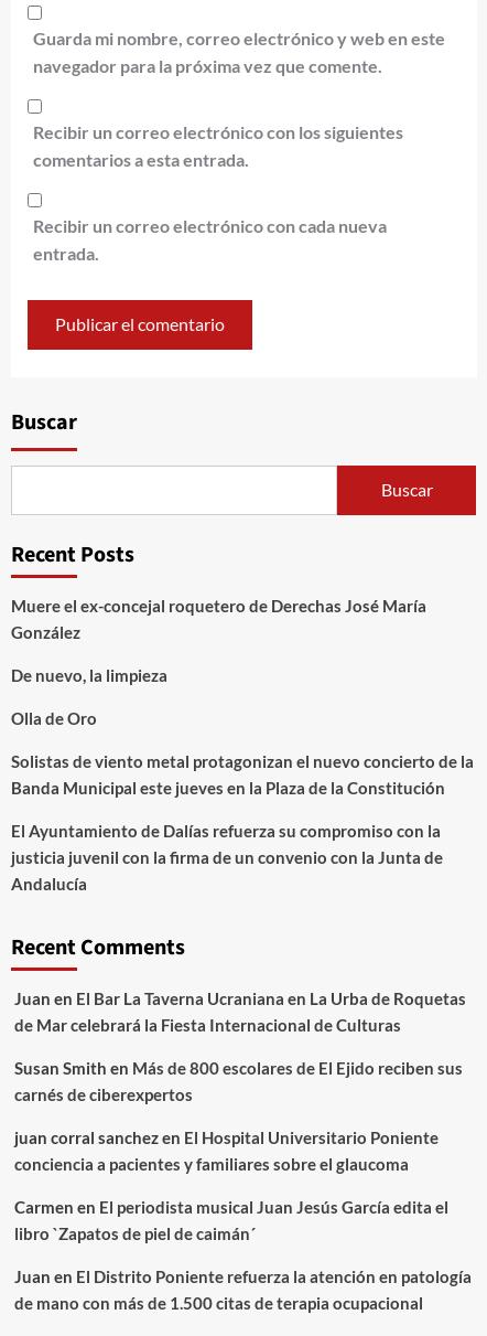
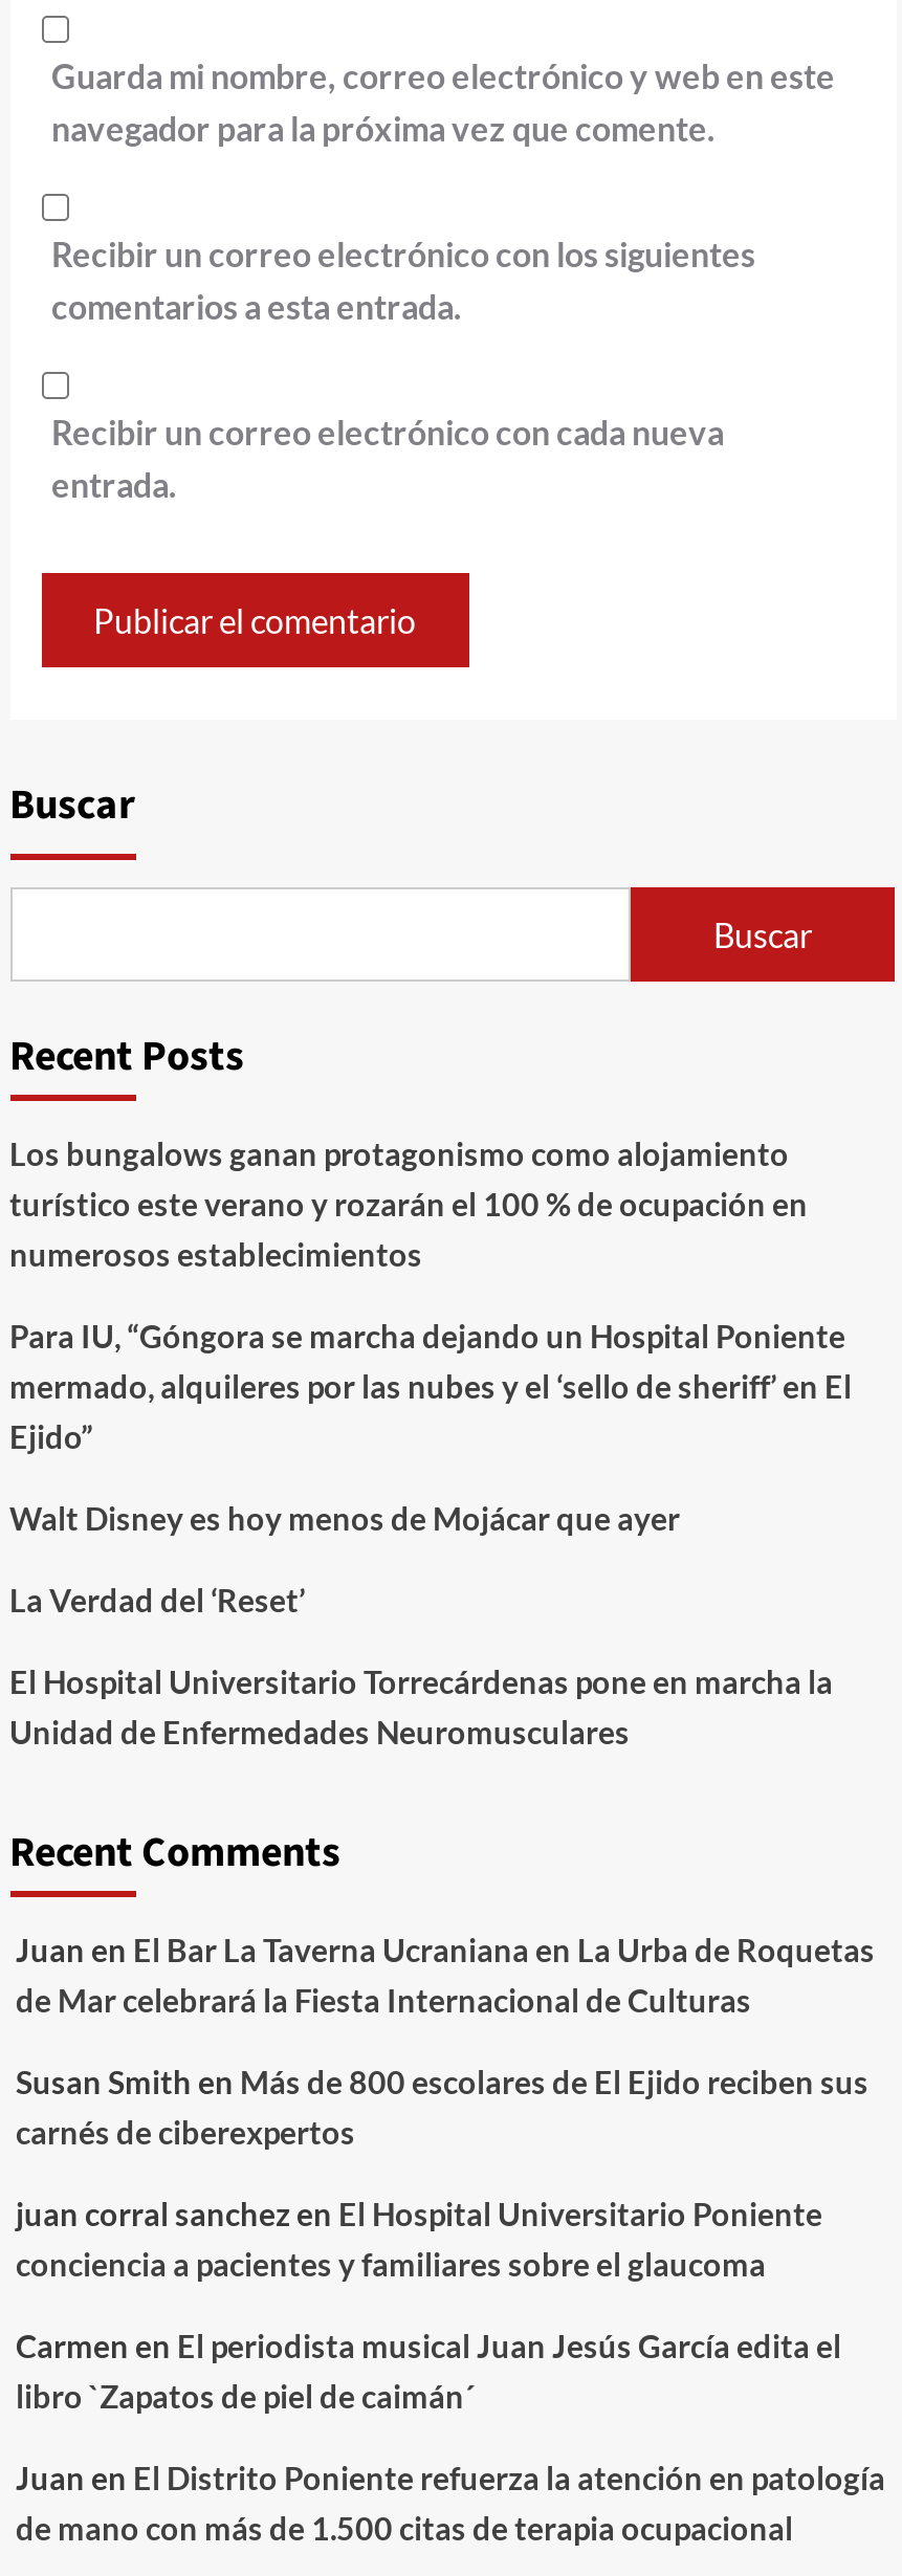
[10,596,426,642] Muere el ex-concejal roquetero de Derechas José María | González -> [9,1136,808,1274] Los bungalows ganan protagonismo como alojamiento | turístico este verano y rozarán el 100 % de ocupación en | numerosos establecimientos
[10,665,167,685] De nuevo, la limpieza -> [9,1318,852,1456] Para IU, “Góngora se marcha dejando un Hospital Poniente | mermado, alquileres por las nubes y el ‘sello de sheriff’ en El | Ejido”
[10,708,96,728] Olla de Oro -> [9,1500,680,1538] Walt Disney es hoy menos de Mojácar que ayer
[10,751,473,798] Solistas de viento metal protagonizan el nuevo concierto de la | Banda Municipal este jueves en la Plaza de la Constitución -> [9,1582,305,1620] La Verdad del ‘Reset’
[10,821,442,894] El Ayuntamiento de Dalías refuerza su compromiso con la | justicia juvenil con la firma de un convenio con la Junta de | Andalucía -> [9,1664,833,1752] El Hospital Universitario Torrecárdenas pone en marcha la | Unidad de Enfermedades Neuromusculares

